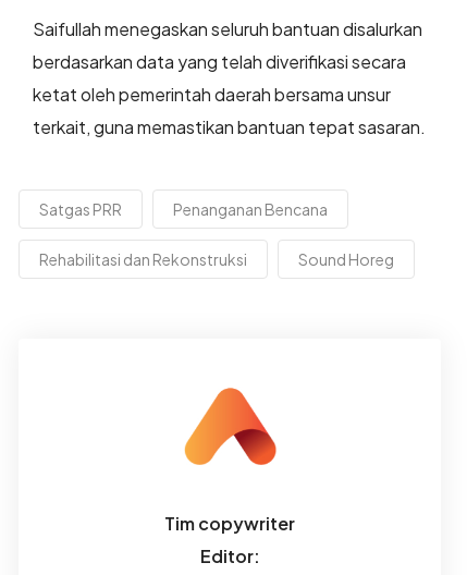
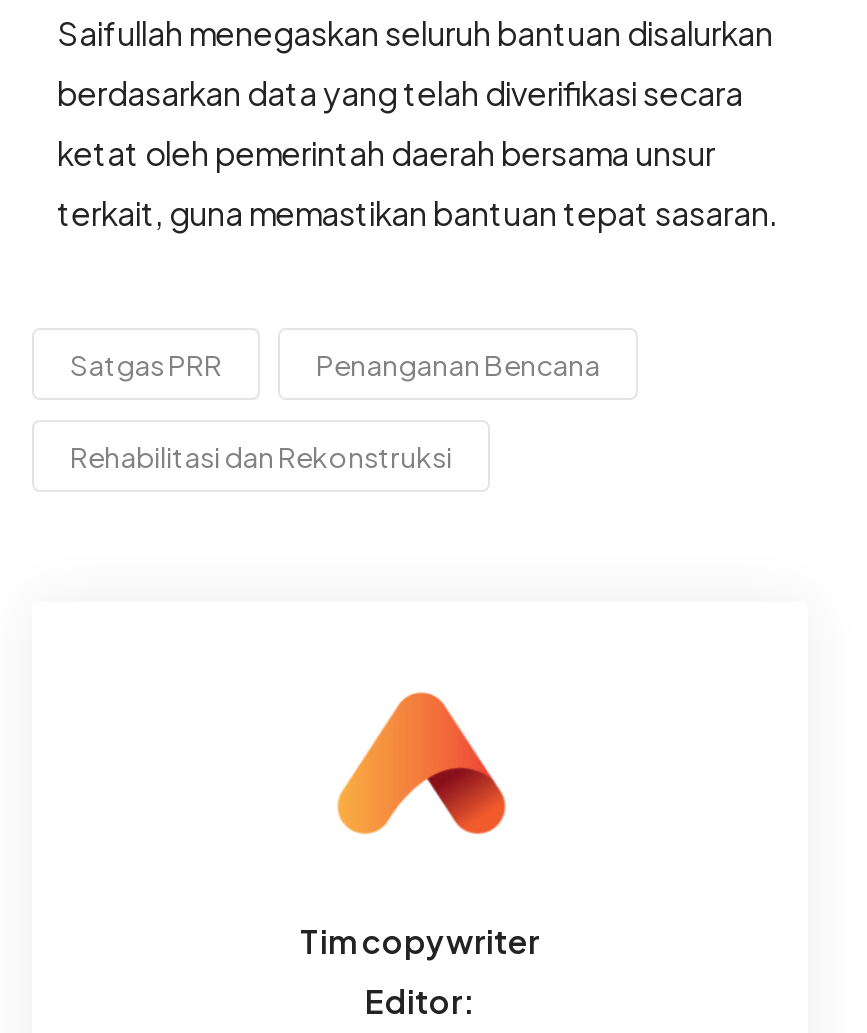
[298,249,394,268] Sound Horeg -> none

